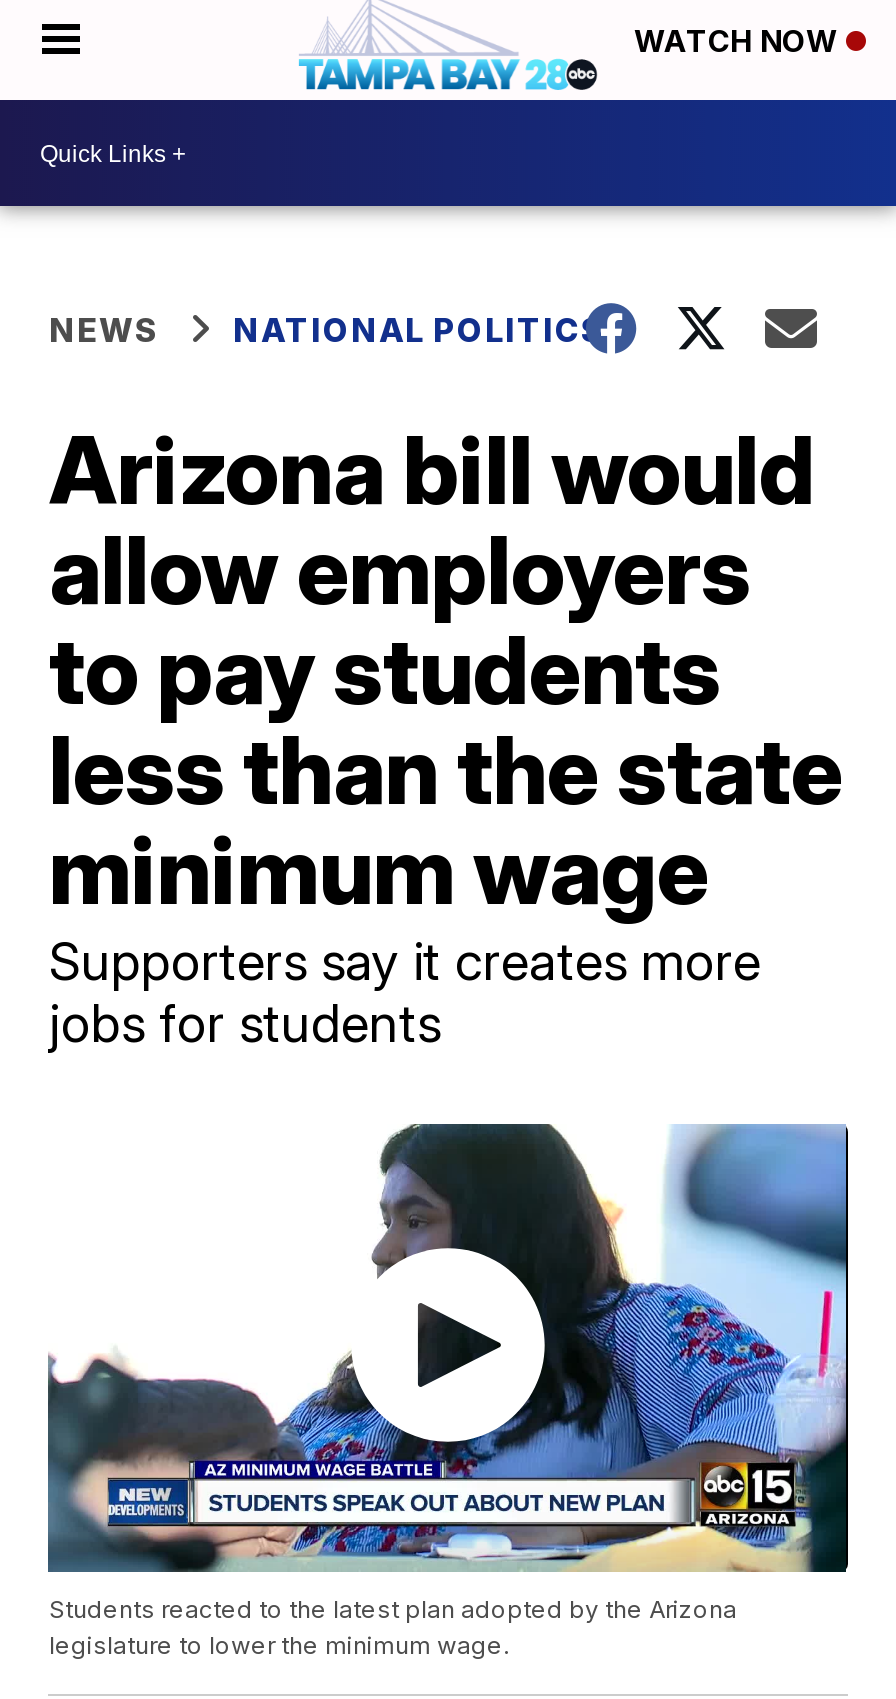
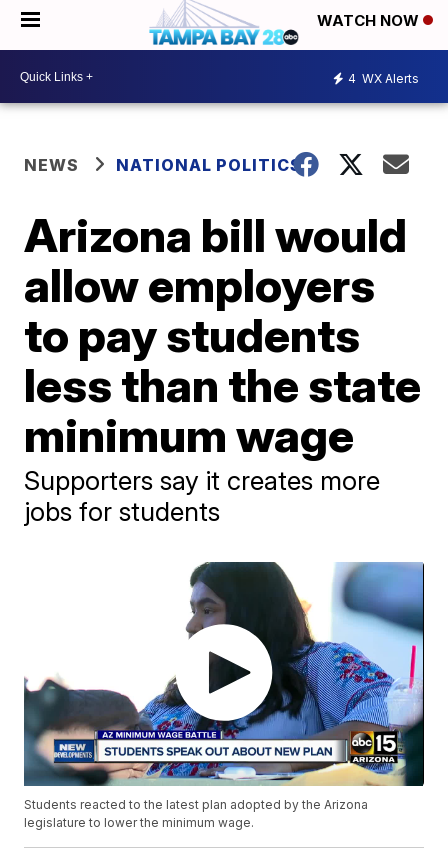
none -> [348,70,419,85] 4 WX Alerts

